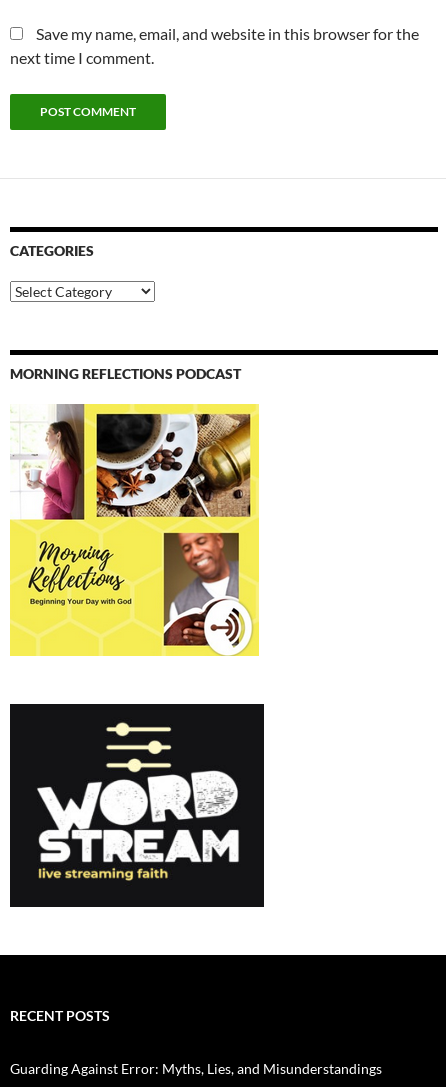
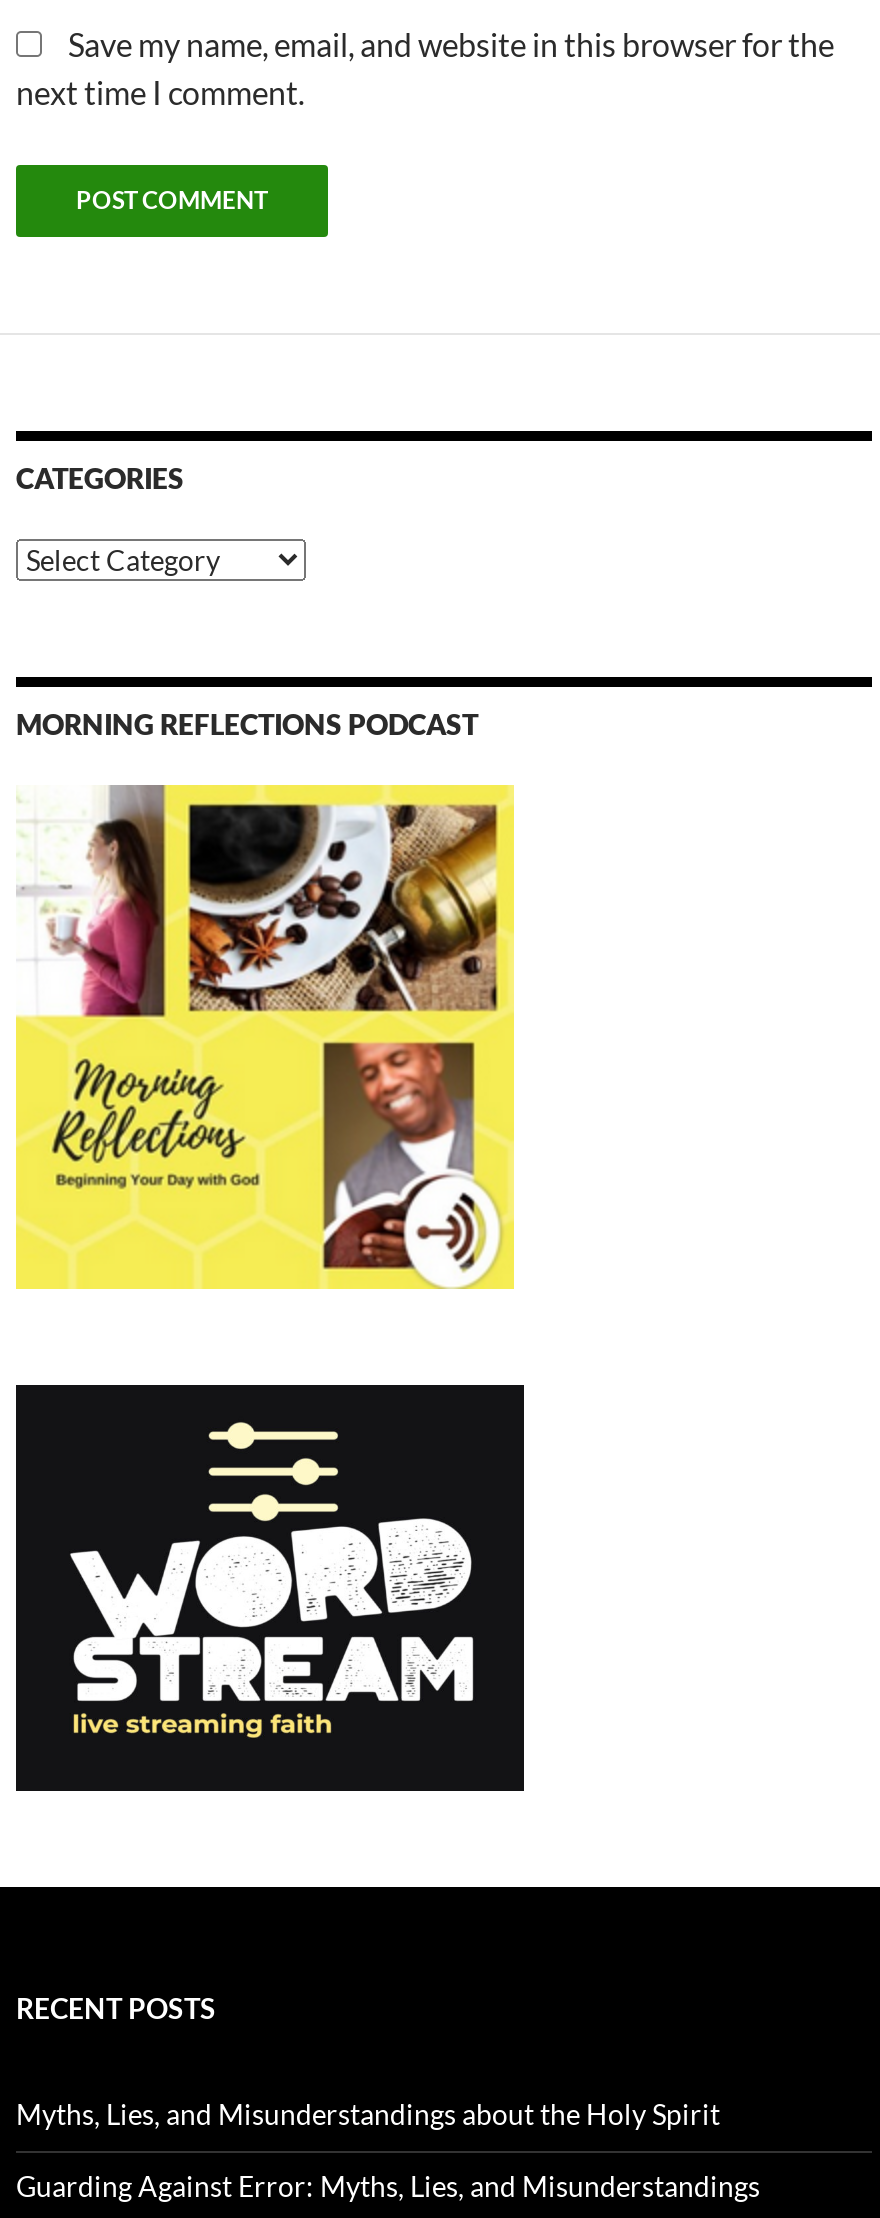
none -> [16,2097,720,2131] Myths, Lies, and Misunderstandings about the Holy Spirit

